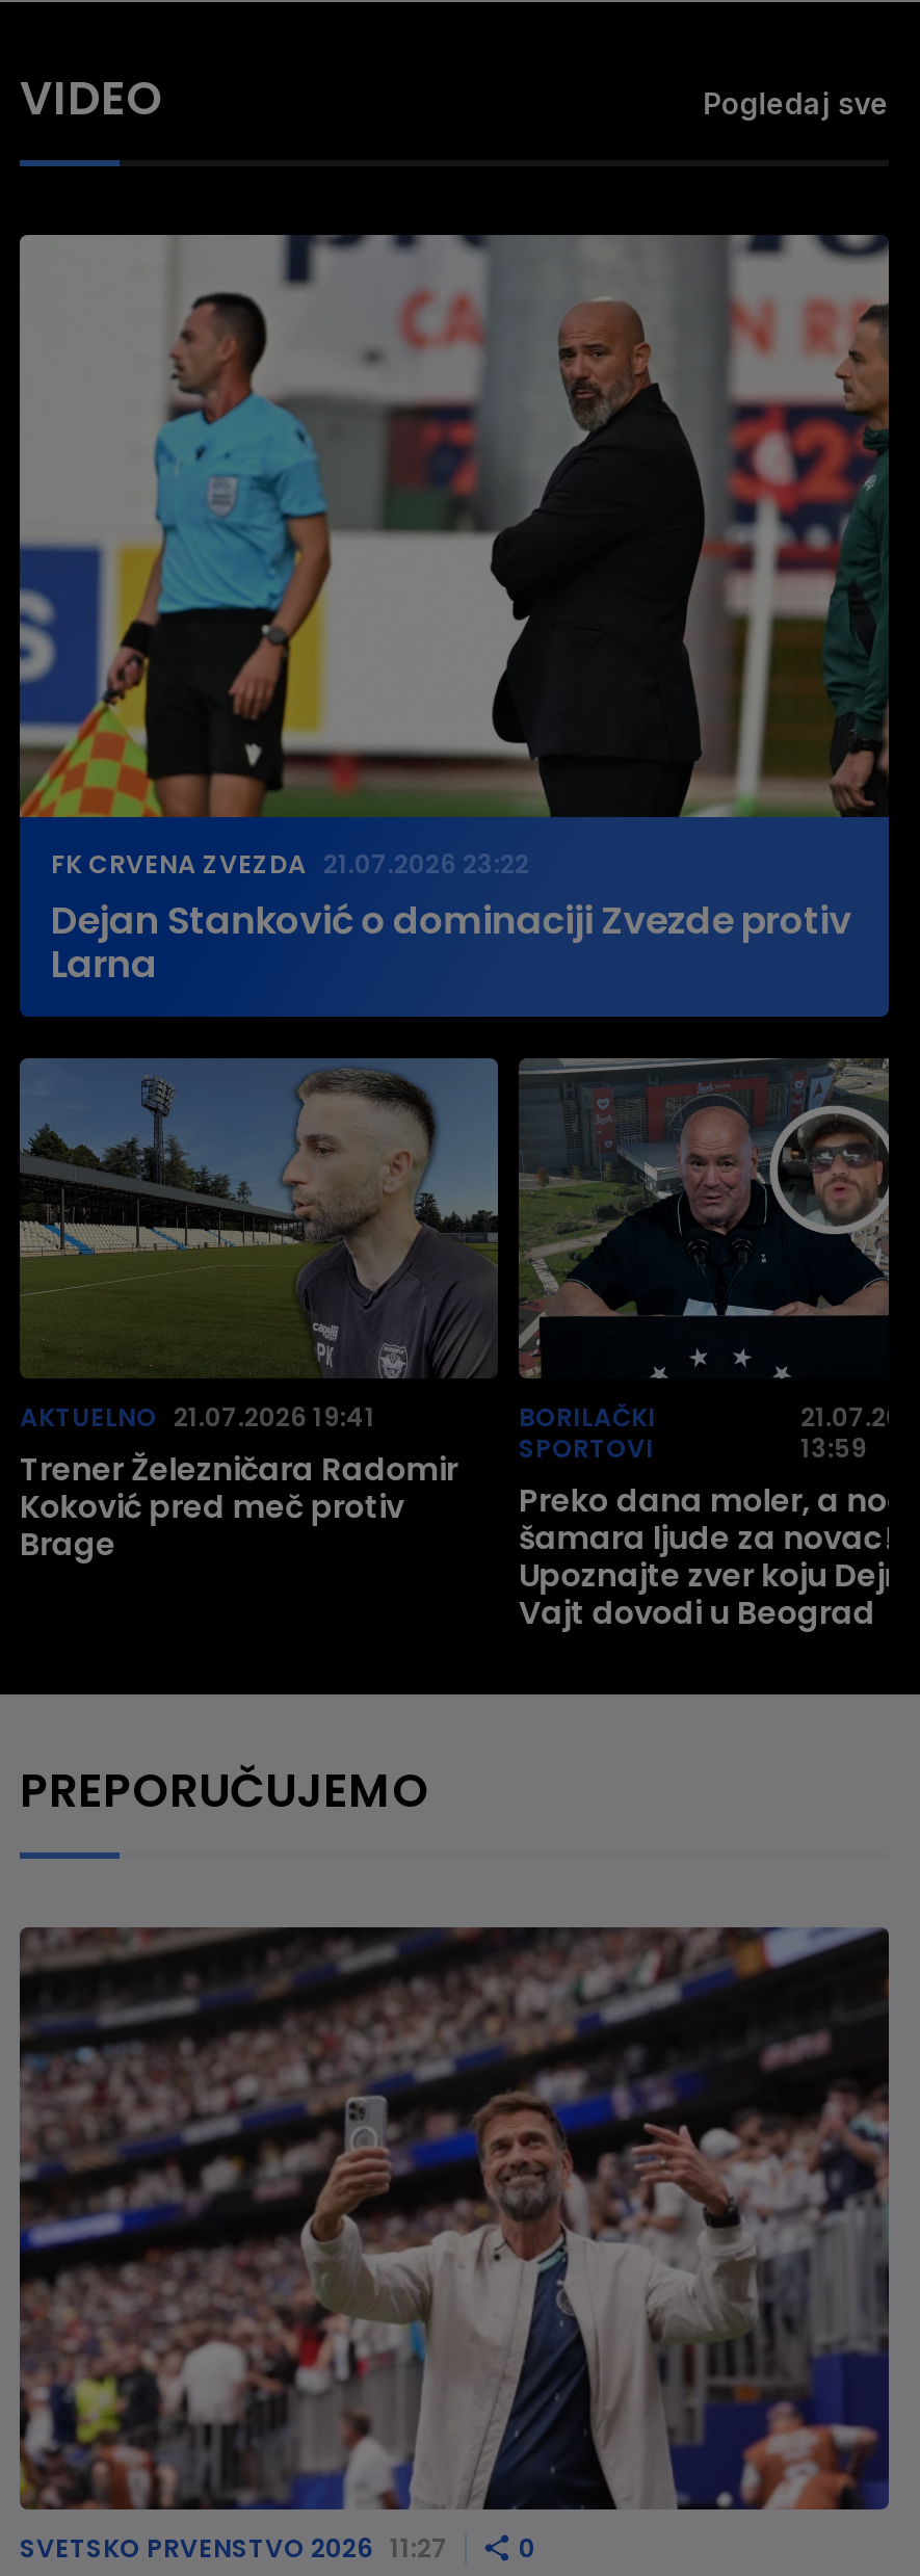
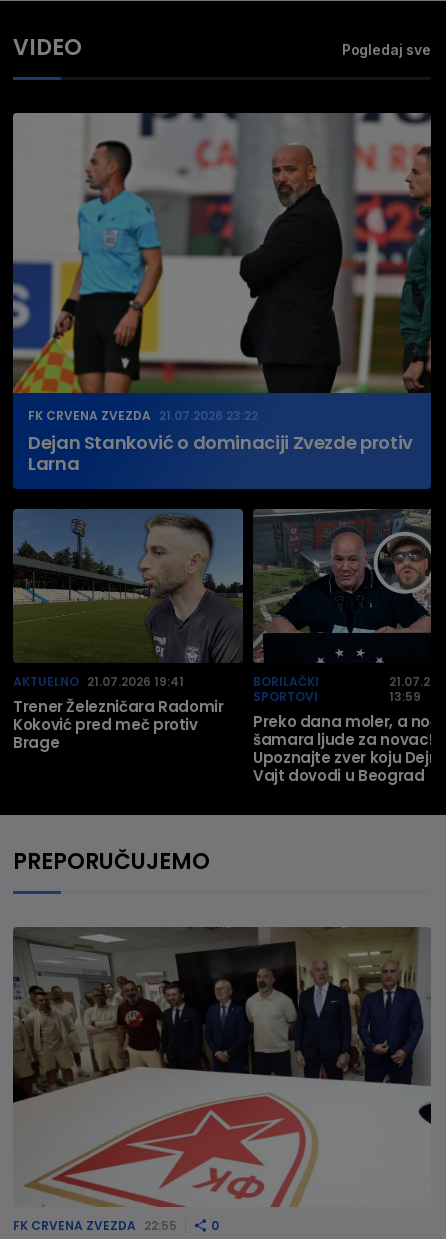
[18,1925,891,2566] [image] | SVETSKO PRVENSTVO 2026 11:27 -> [12,926,431,1234] [image] | FK CRVENA ZVEZDA 22:55

